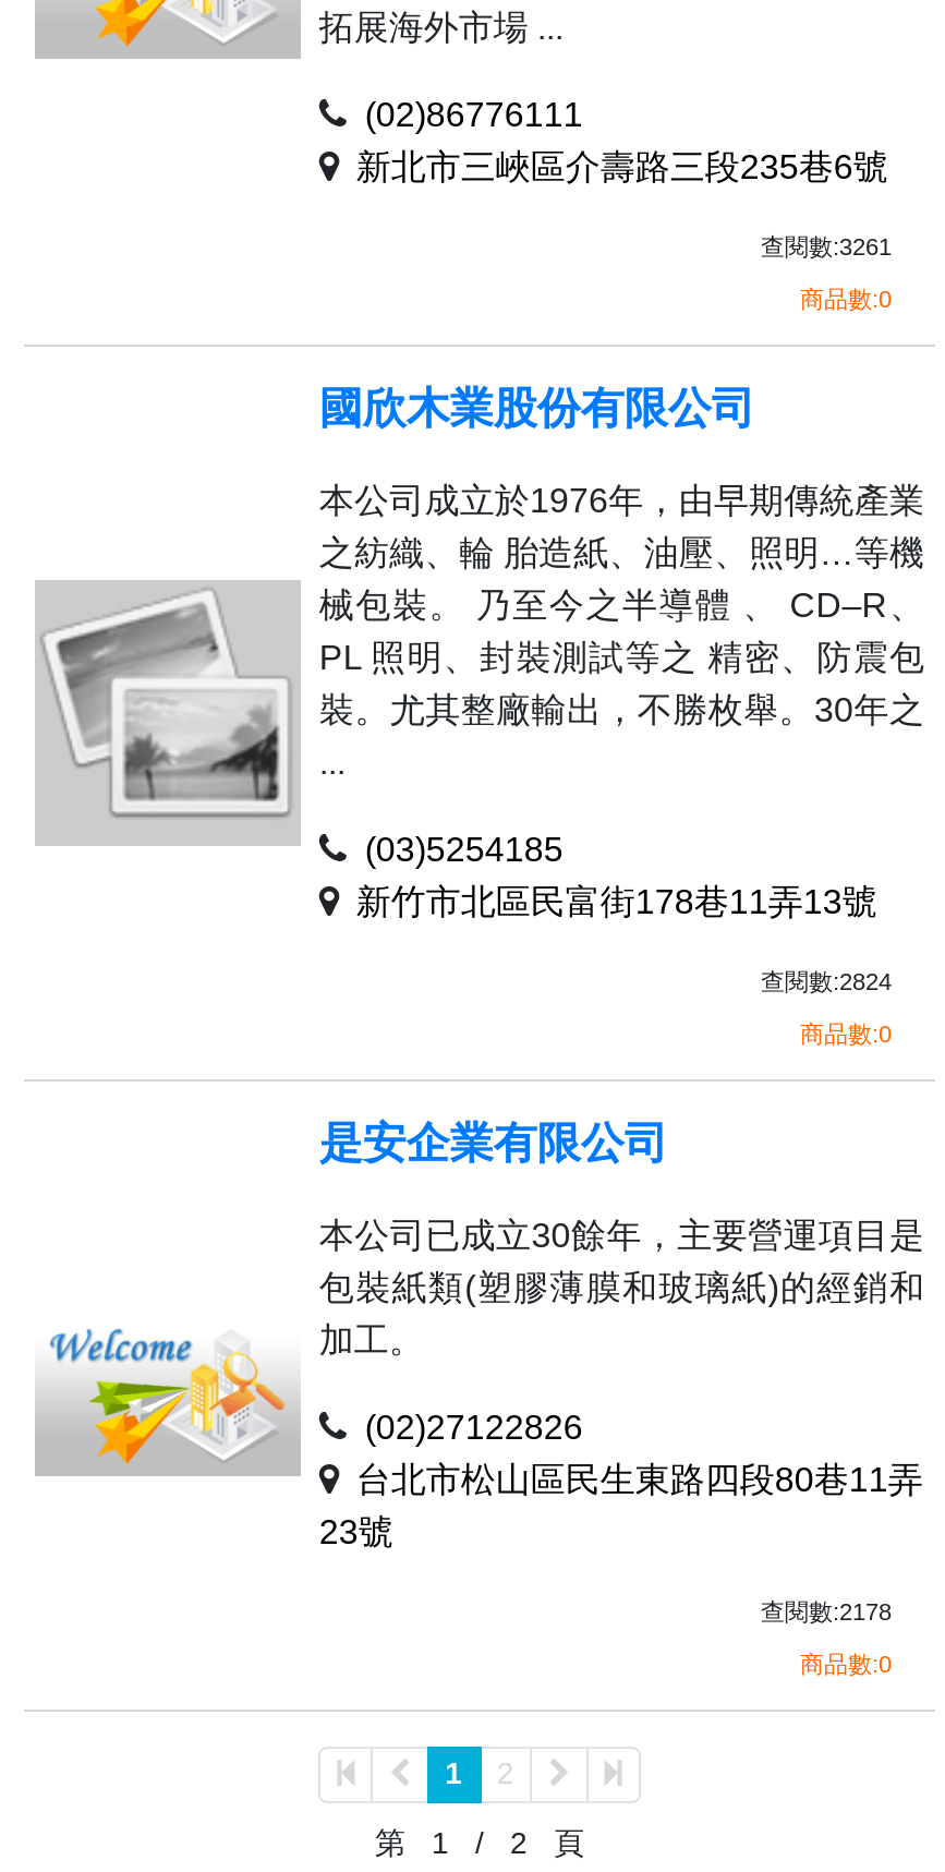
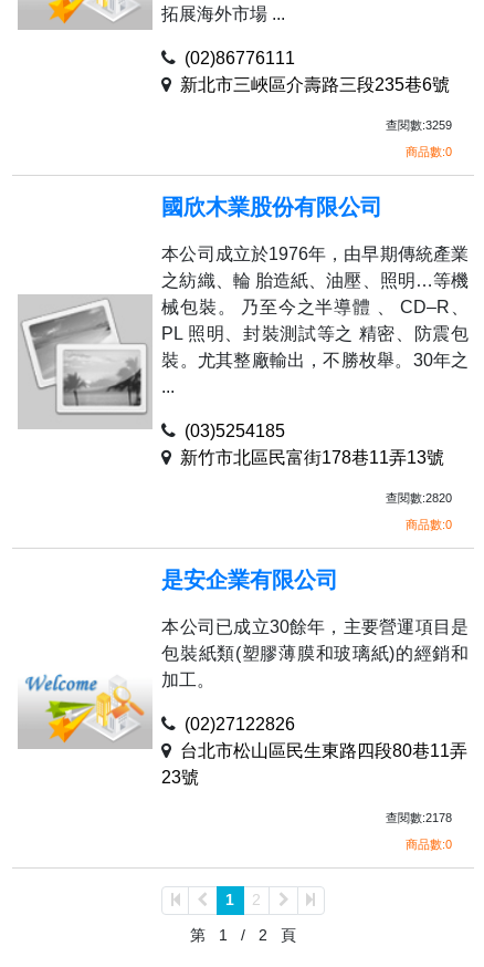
[761,234,892,260] 查閱數:3261 -> [386,119,452,132] 查閱數:3259
[761,969,892,995] 查閱數:2824 -> [386,491,452,505] 查閱數:2820

